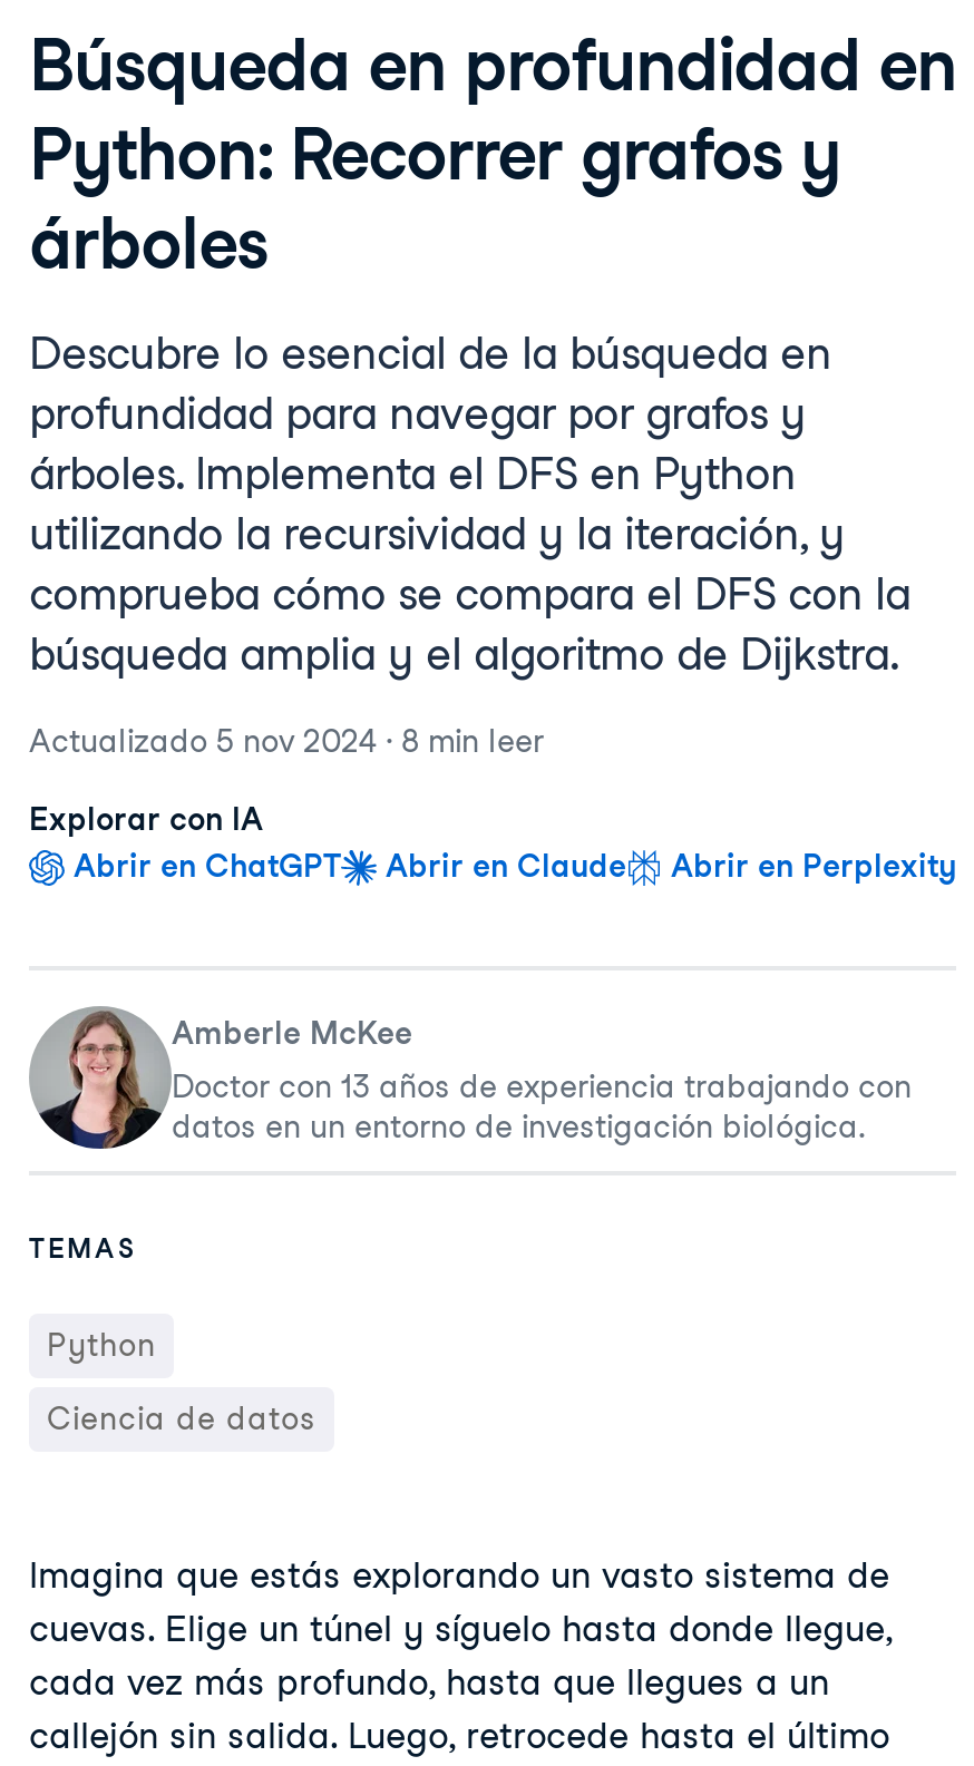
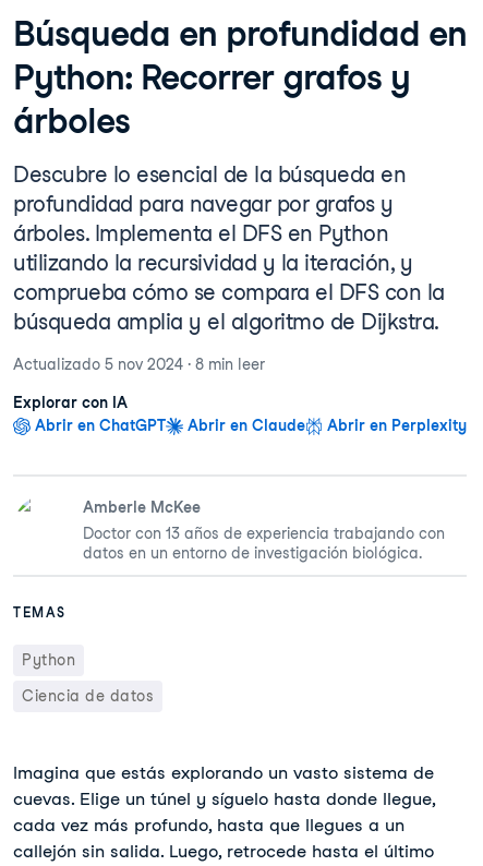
[29,1004,172,1151] [image] -> none

